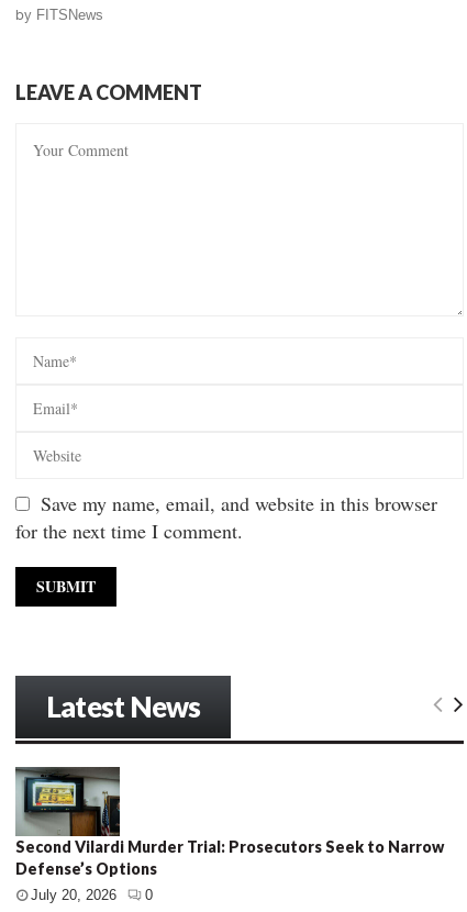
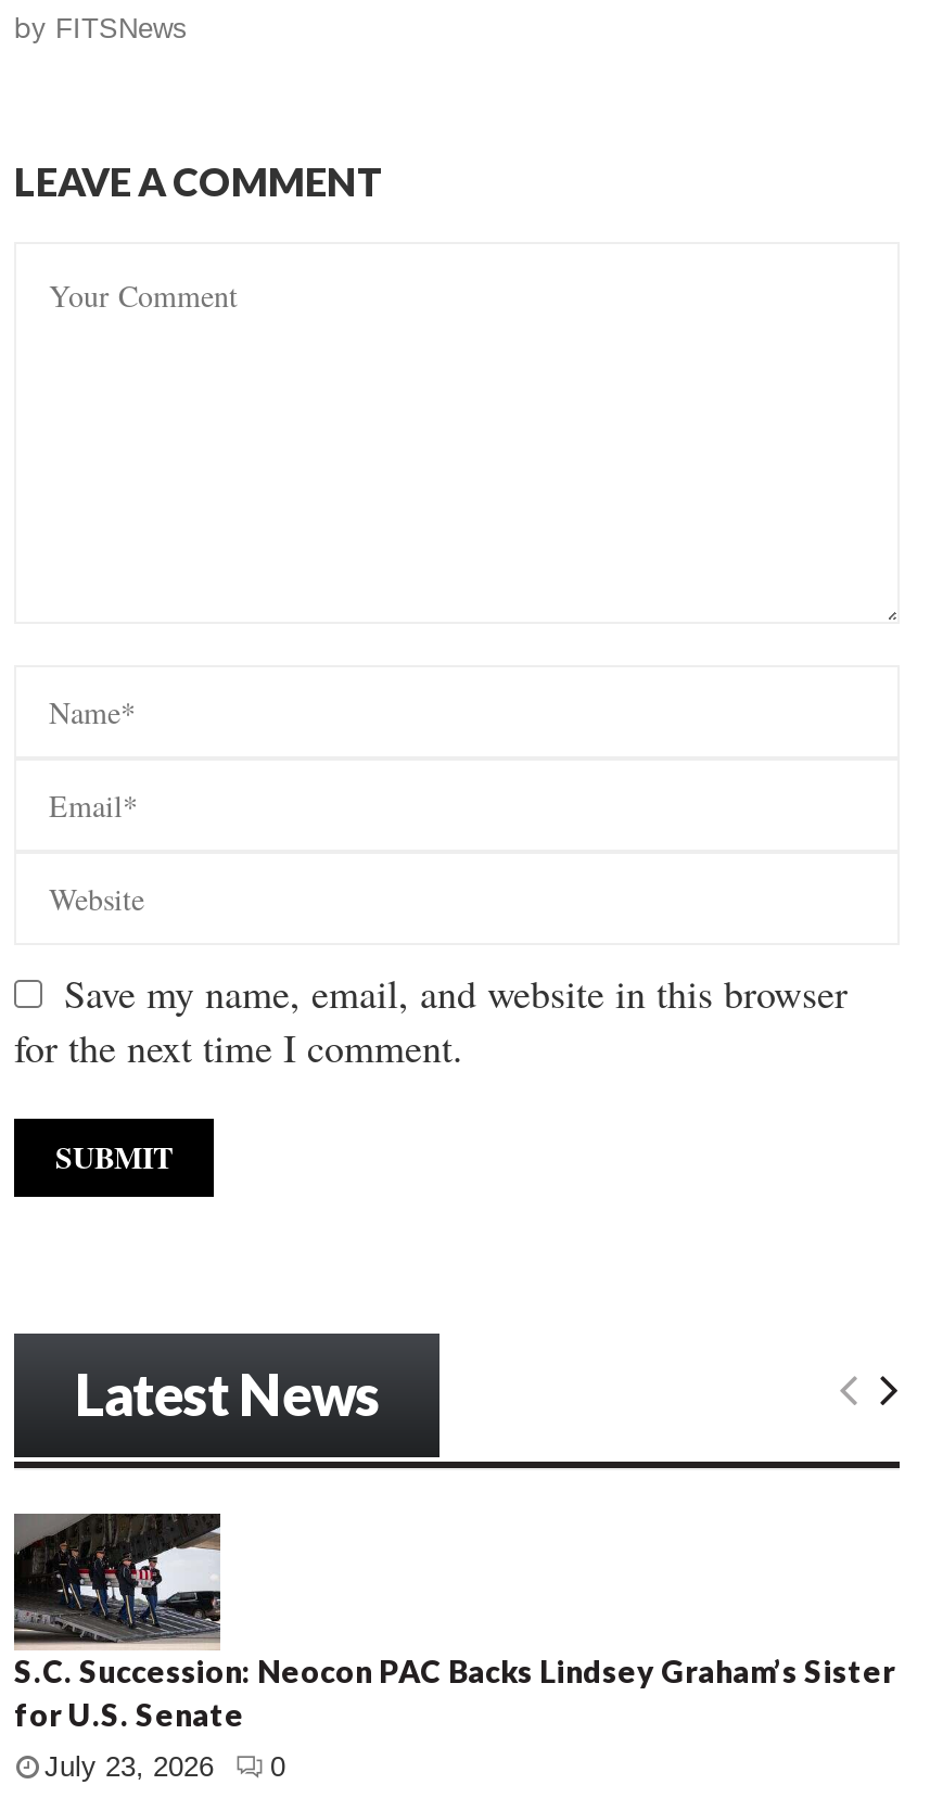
[15,767,444,878] [image] | Second Vilardi Murder Trial: Prosecutors Seek to Narrow | Defense’s Options -> [12,1516,895,1734] [image] | S.C. Succession: Neocon PAC Backs Lindsey Graham’s Sister | for U.S. Senate
[31,887,153,904] July 20, 2026 0 -> [44,1751,285,1784] July 23, 2026 0

